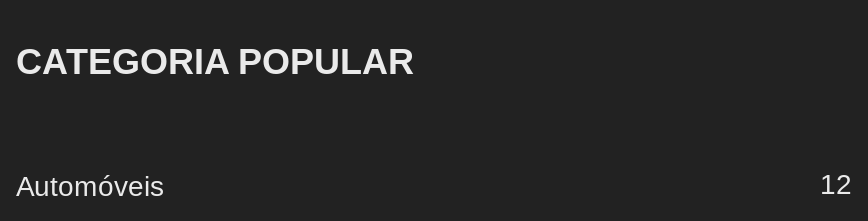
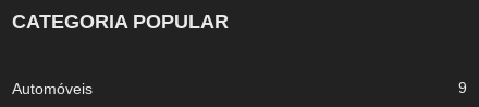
[820,168,852,200] 12 -> [458,79,467,96] 9

